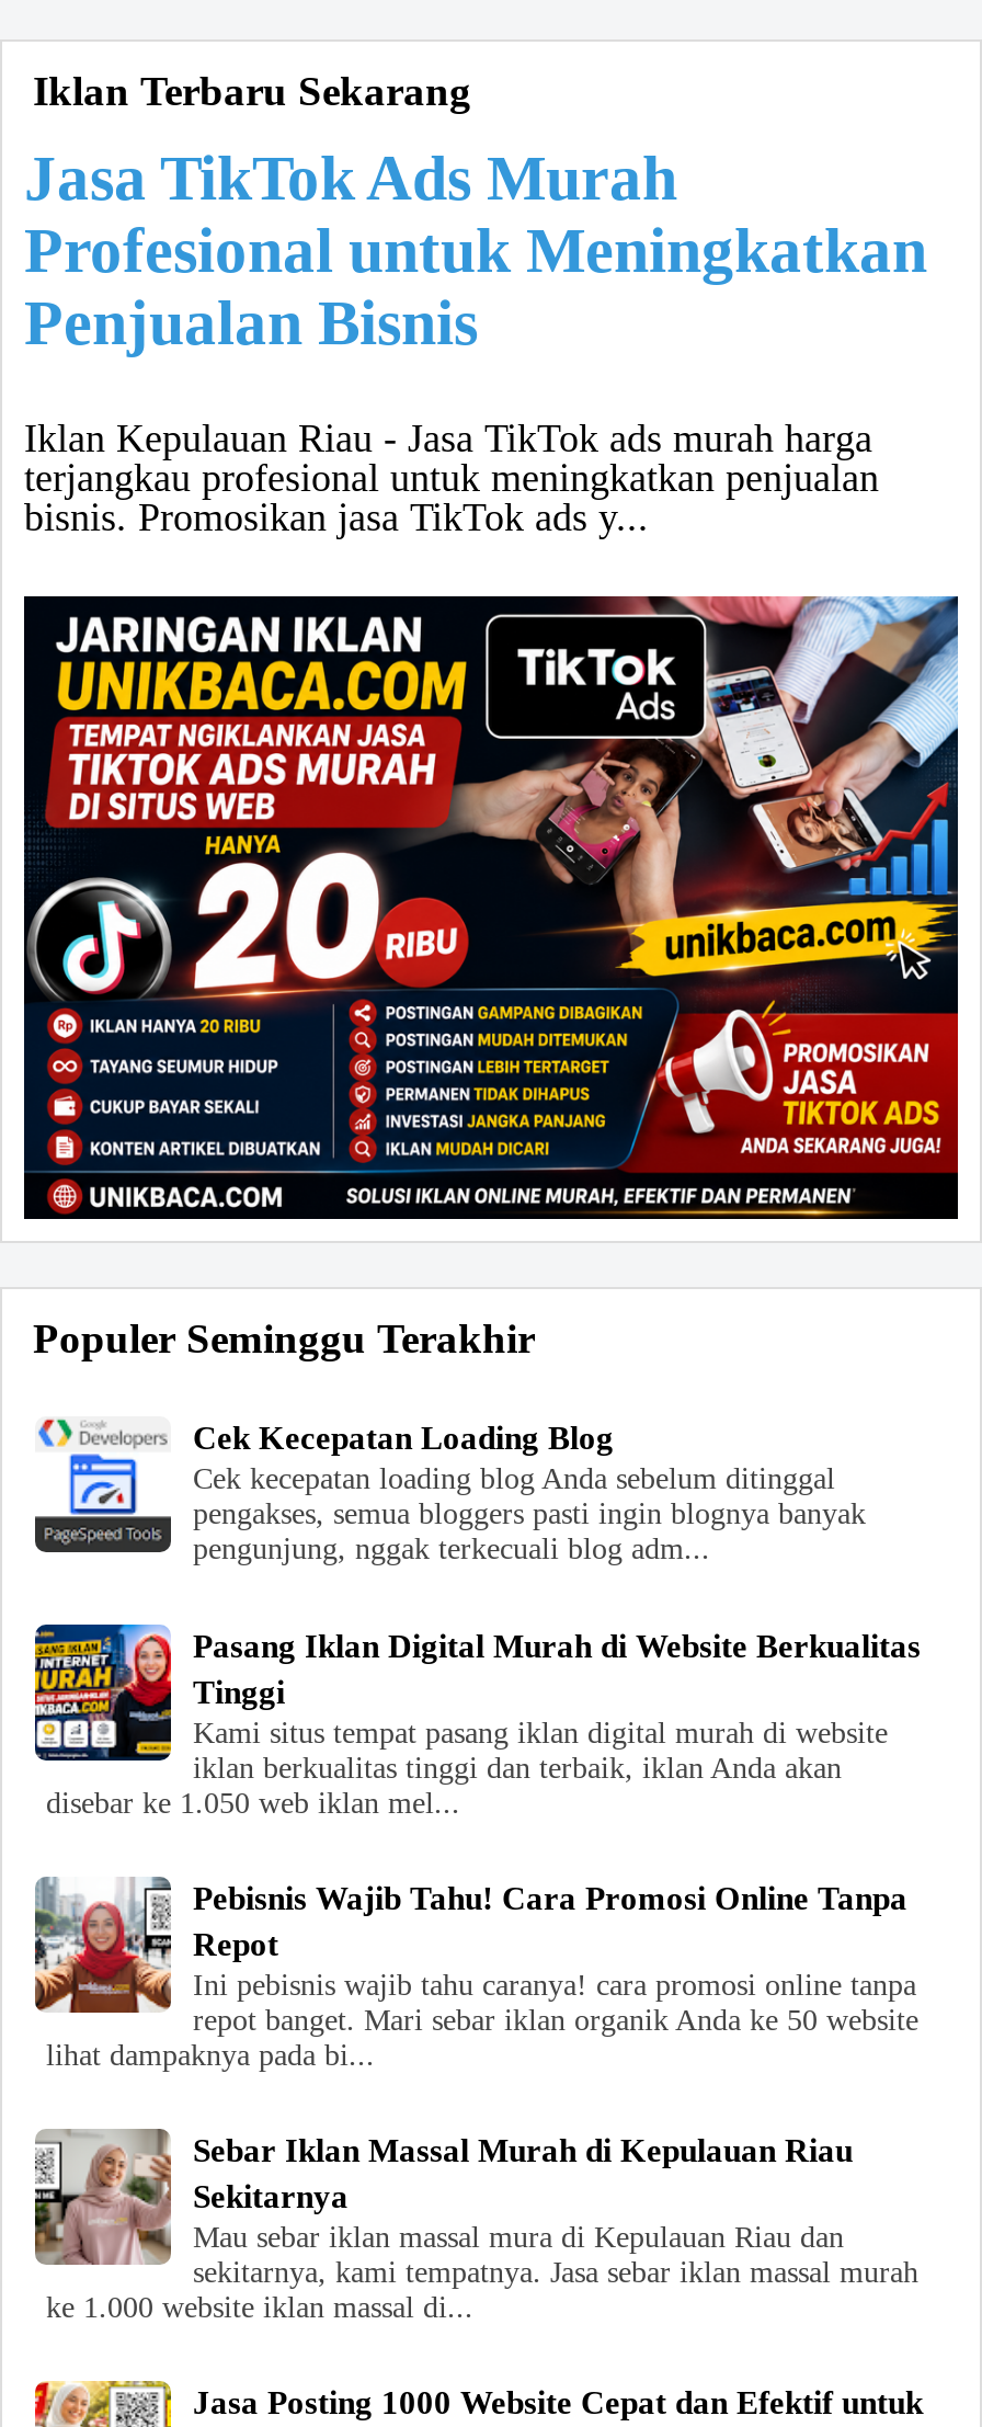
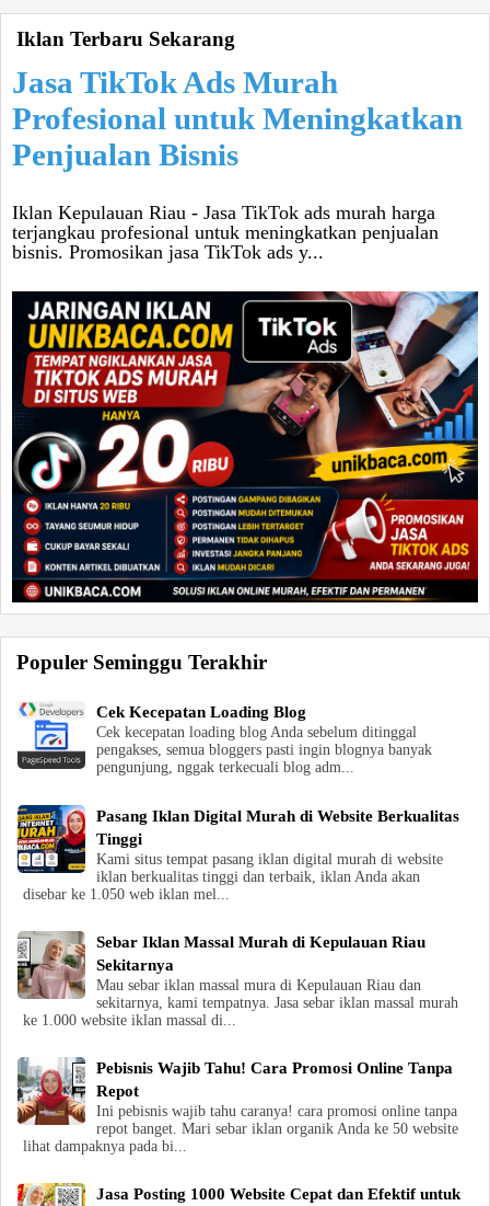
moved [35,1879,918,2071] -> [17,1058,458,1155]: [image] | Pebisnis Wajib Tahu! Cara Promosi Online Tanpa | Repot | Ini pebisnis wajib tahu caranya! cara promosi online tanpa | repot banget. Mari sebar iklan organik Anda ke 50 website | lihat dampaknya pada bi...
moved [31,2127,918,2324] -> [15,930,458,1028]: [image] | Sebar Iklan Massal Murah di Kepulauan Riau | Sekitarnya | Mau sebar iklan massal mura di Kepulauan Riau dan | sekitarnya, kami tempatnya. Jasa sebar iklan massal murah | ke 1.000 website iklan massal di...

